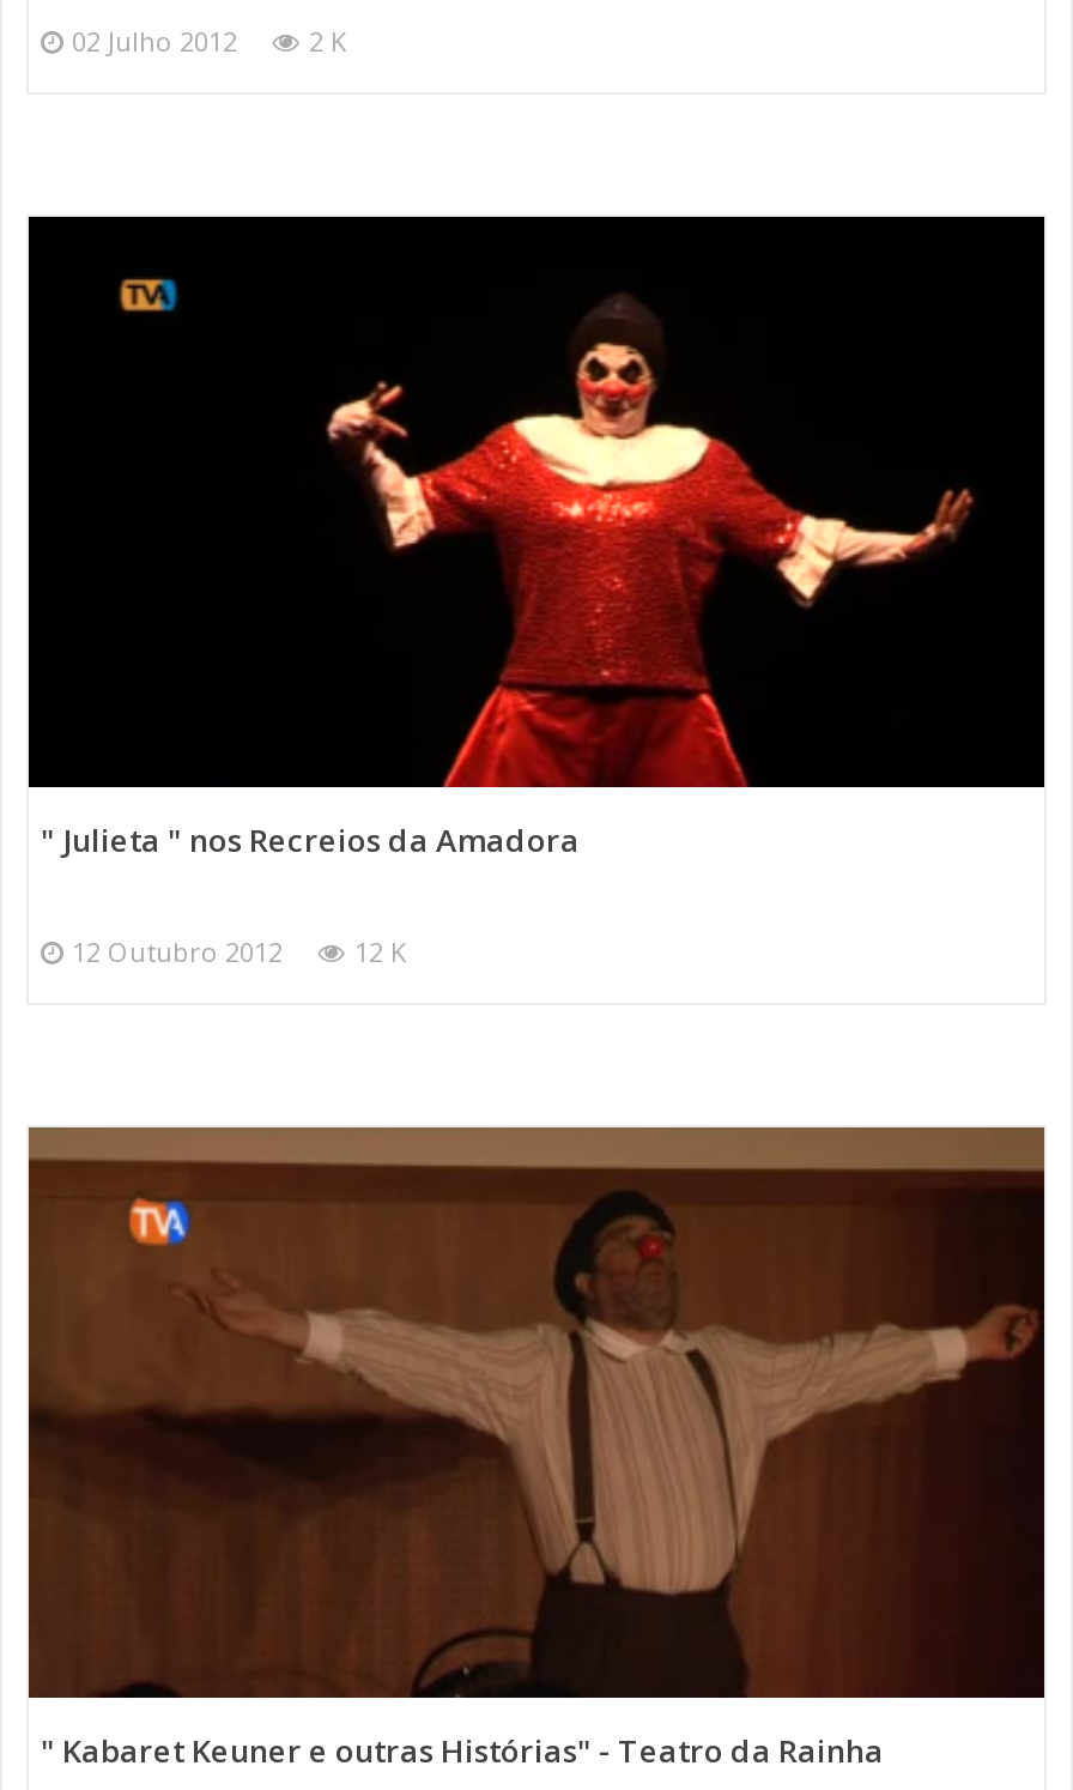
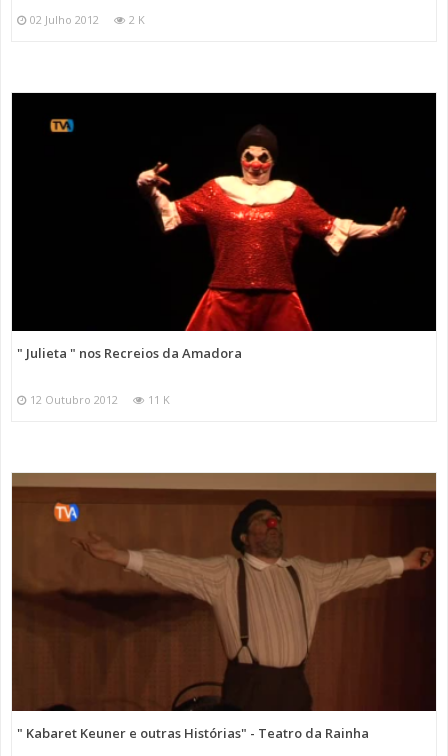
[72,934,407,970] 12 Outubro 2012 12 K -> [30,392,170,407] 12 Outubro 2012 11 K

